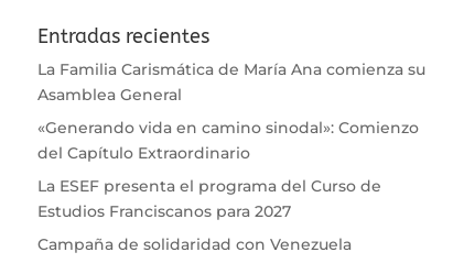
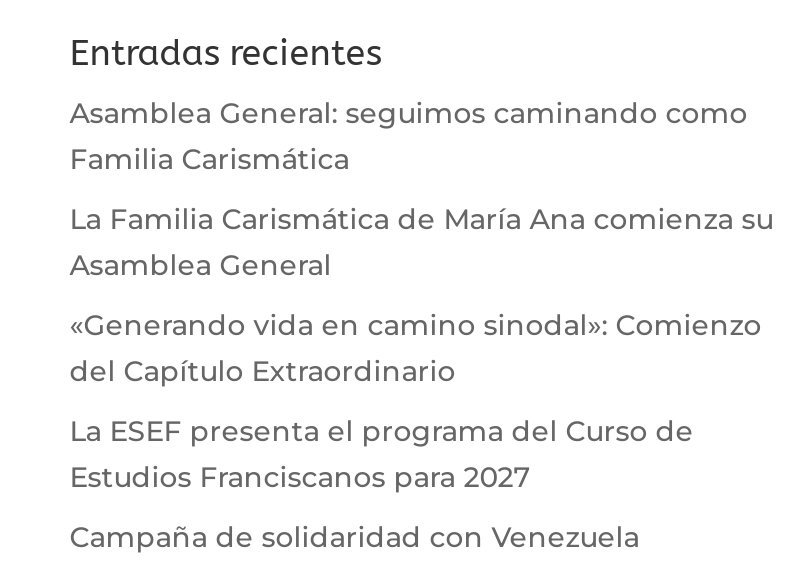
none -> [70,96,748,178] Asamblea General: seguimos caminando como | Familia Carismática

